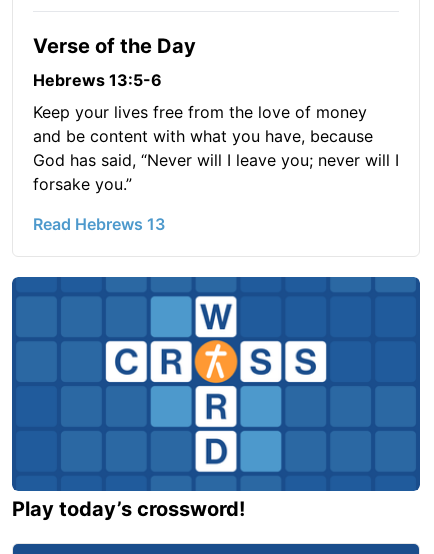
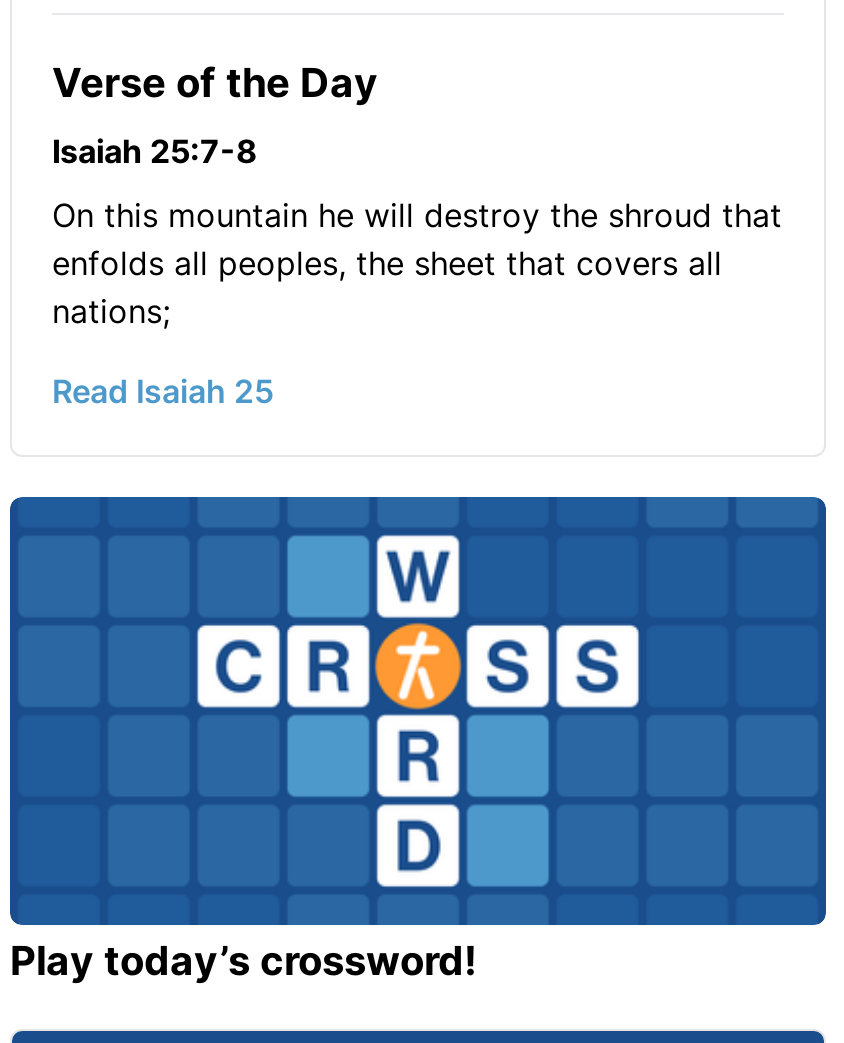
[33,69,162,89] Hebrews 13:5-6 -> [52,130,258,170] Isaiah 25:7-8
[33,101,399,193] Keep your lives free from the love of money | and be content with what you have, because | God has said, “Never will I leave you; never will I | forsake you.” -> [52,194,782,330] On this mountain he will destroy the shroud that | enfolds all peoples, the sheet that covers all | nations;
[33,213,165,233] Read Hebrews 13 -> [52,370,274,410] Read Isaiah 25

